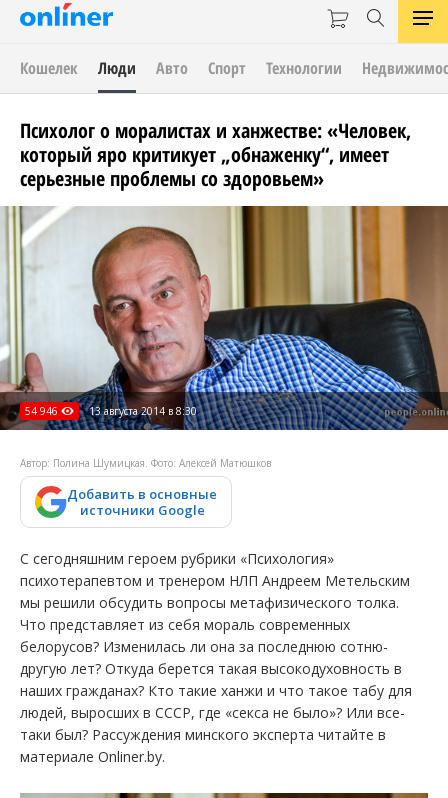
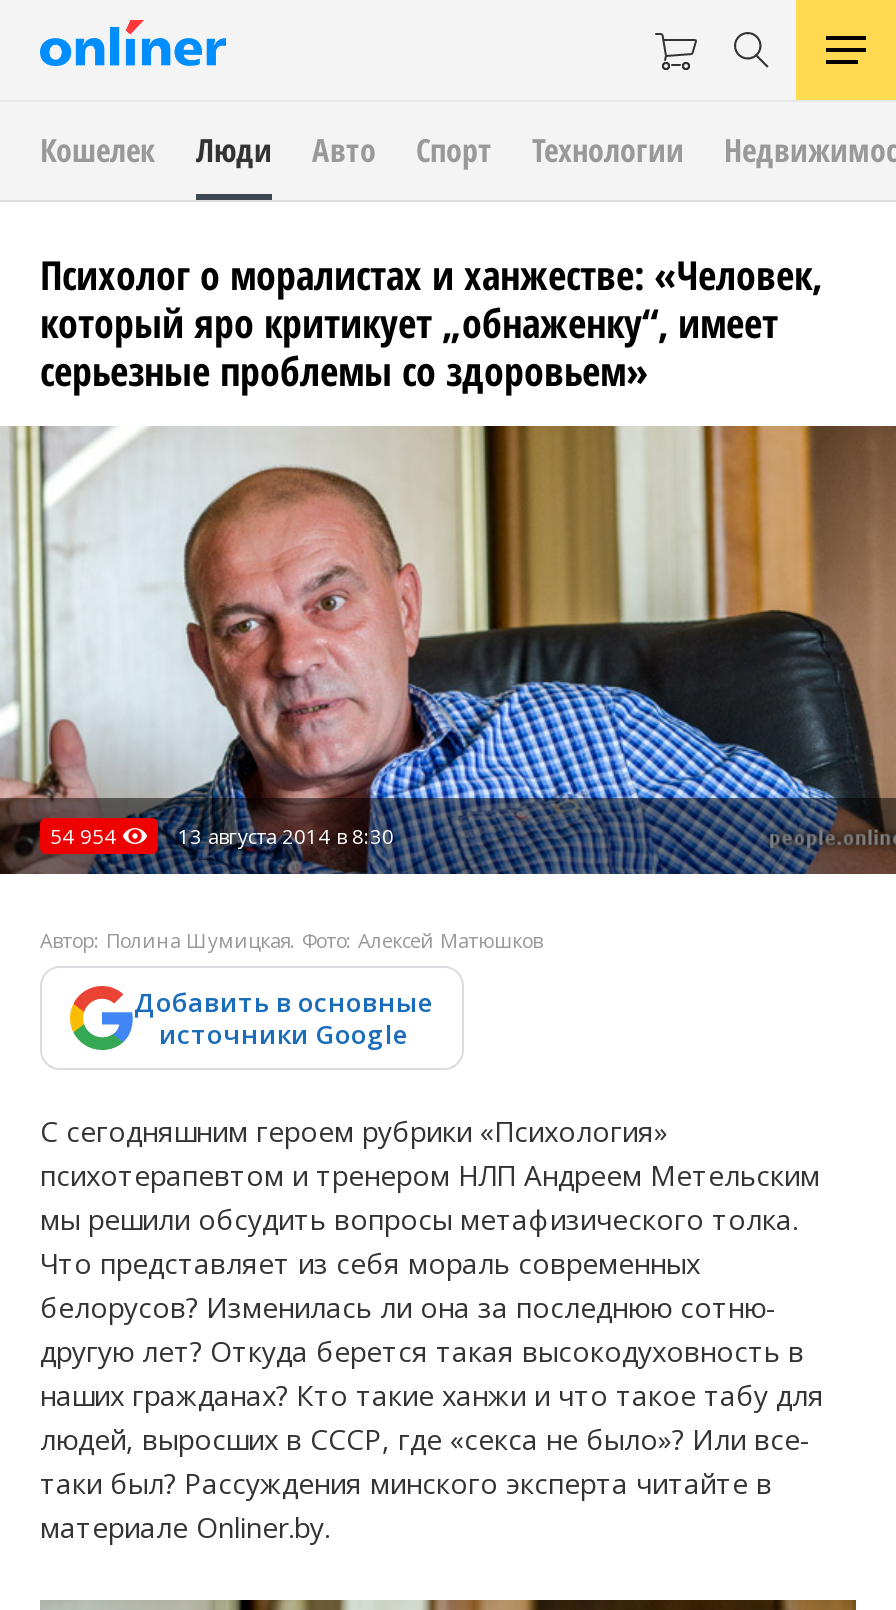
[25,404,197,418] 54 946 13 августа 2014 в 8:30 -> [50,822,394,850] 54 954 13 августа 2014 в 8:30

